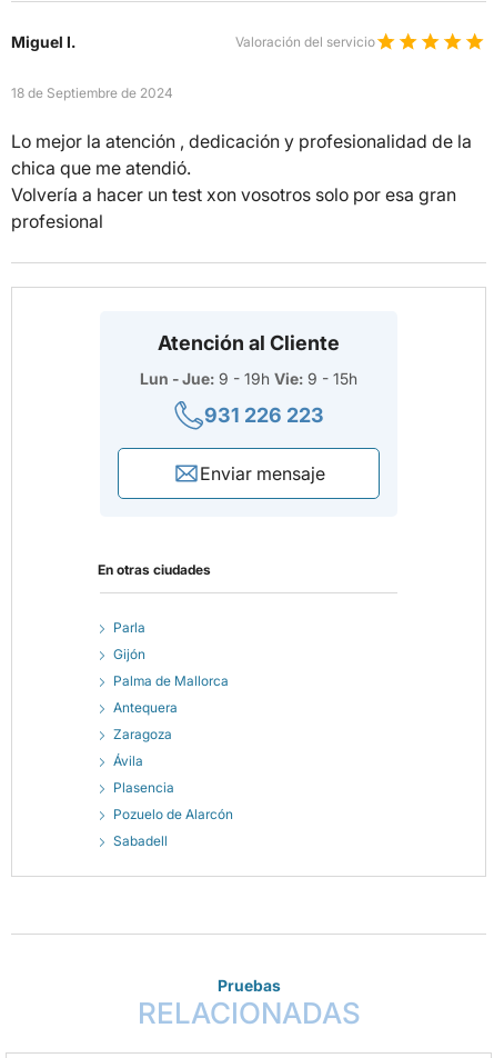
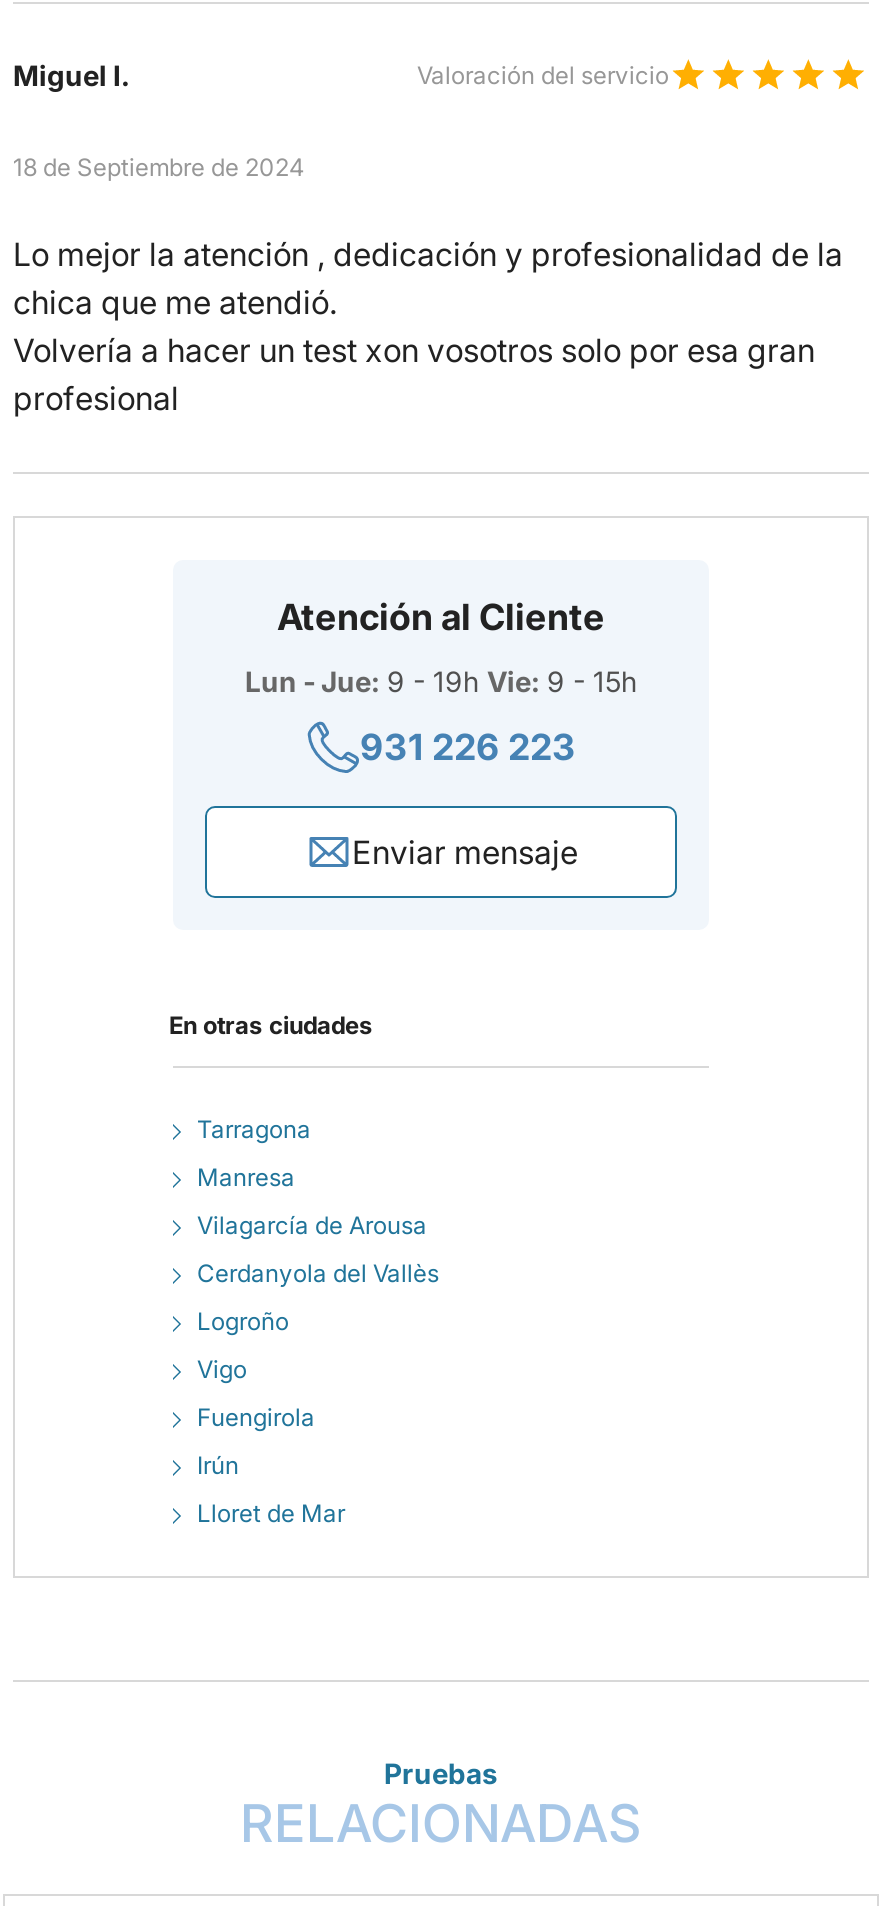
[113,619,145,636] Parla -> [197,1114,311,1144] Tarragona
[113,646,145,662] Gijón -> [197,1162,295,1192] Manresa
[113,672,229,689] Palma de Mallorca -> [197,1210,427,1240] Vilagarcía de Arousa
[113,699,178,716] Antequera -> [197,1258,439,1288] Cerdanyola del Vallès
[113,726,172,742] Zaragoza -> [197,1306,289,1336] Logroño
[113,752,143,769] Ávila -> [197,1354,247,1384] Vigo
[113,779,174,796] Plasencia -> [197,1402,315,1432] Fuengirola
[113,806,233,822] Pozuelo de Alarcón -> [197,1450,239,1480] Irún
[113,832,168,849] Sabadell -> [197,1498,345,1528] Lloret de Mar

